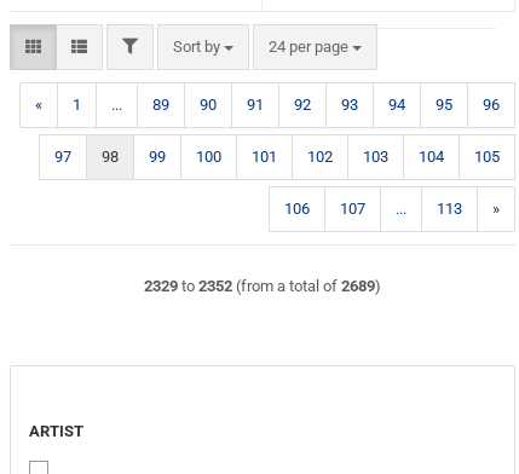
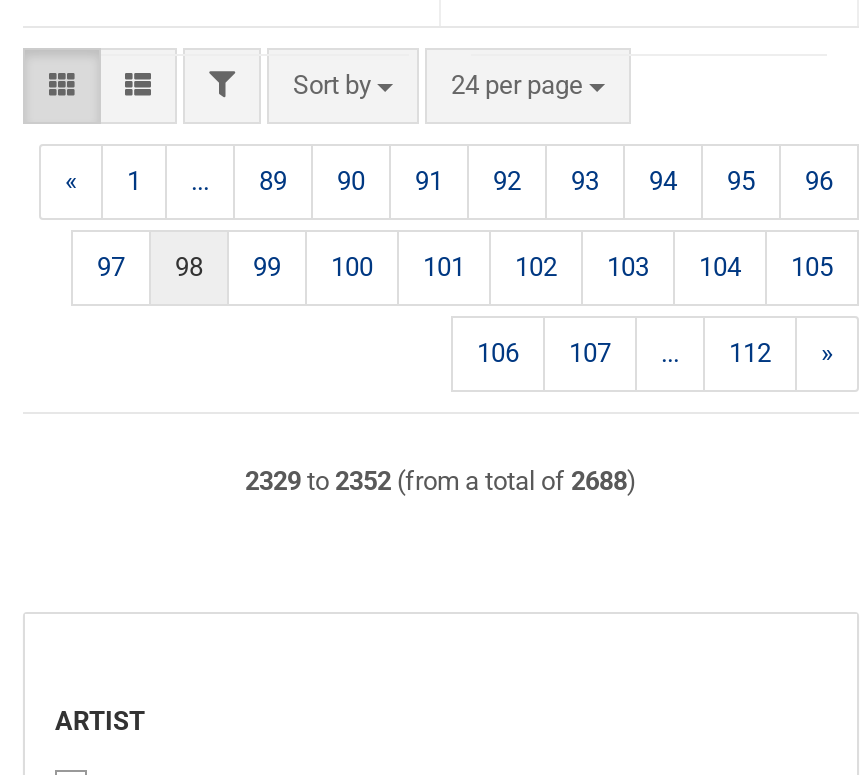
[437,200,462,218] 113 -> [729,338,771,368] 112
[144,277,381,295] 2329 to 2352 (from a total of 2689) -> [245,466,637,496] 2329 to 2352 (from a total of 2688)

